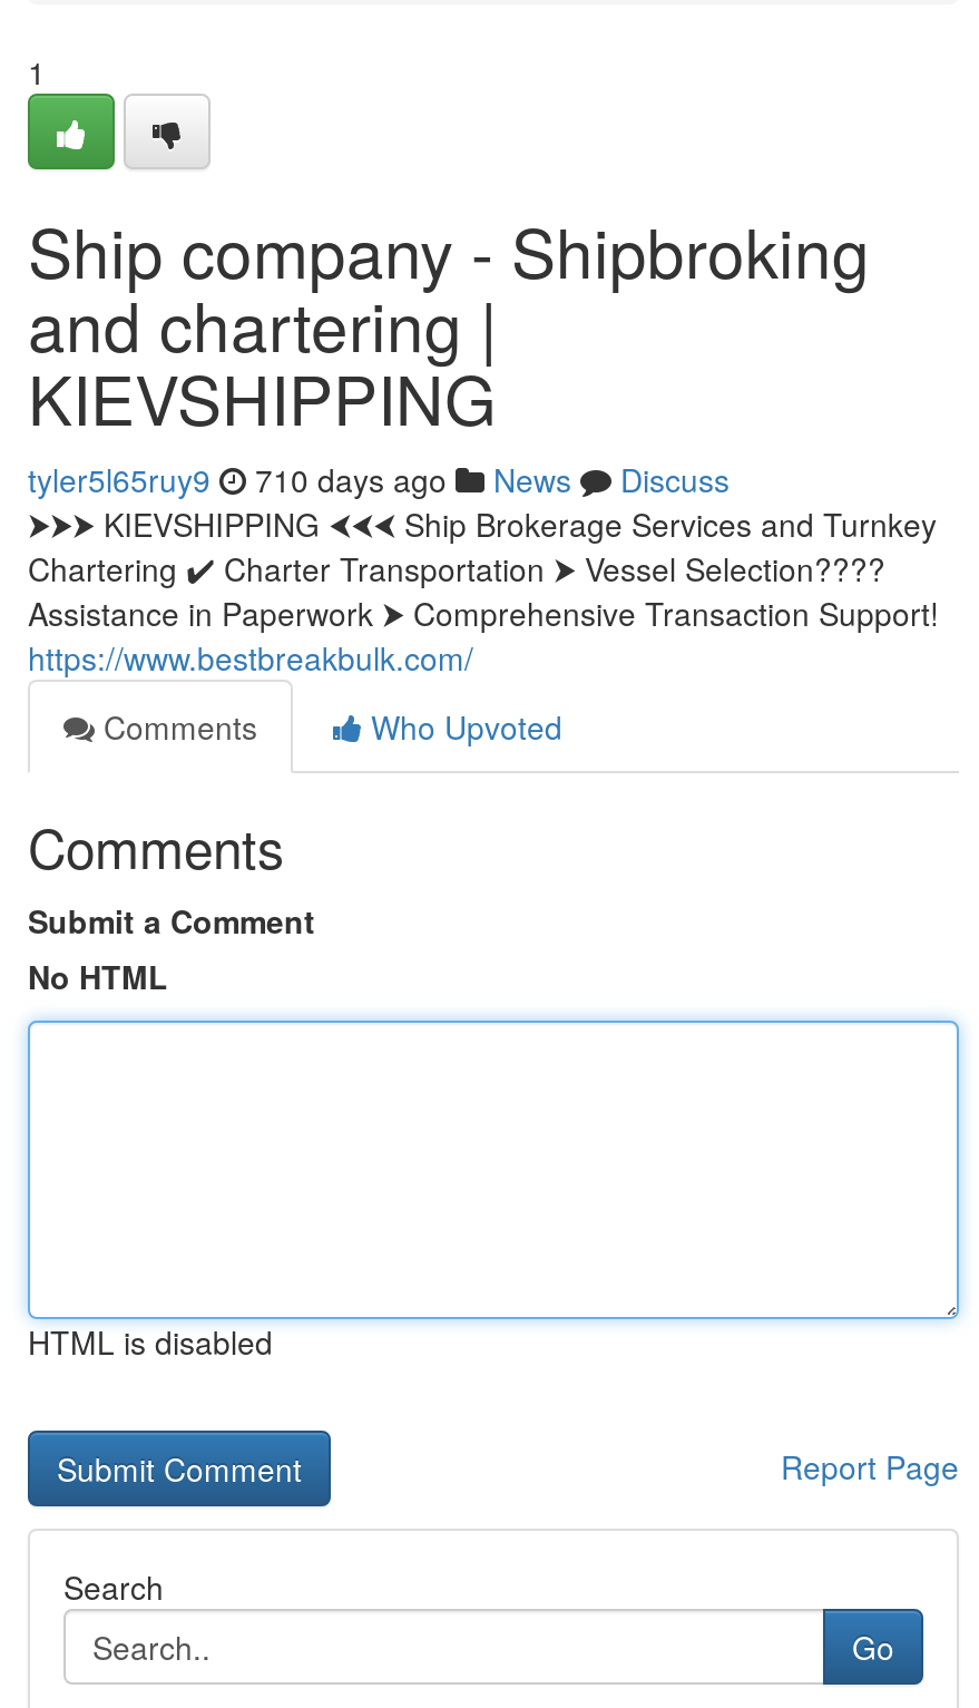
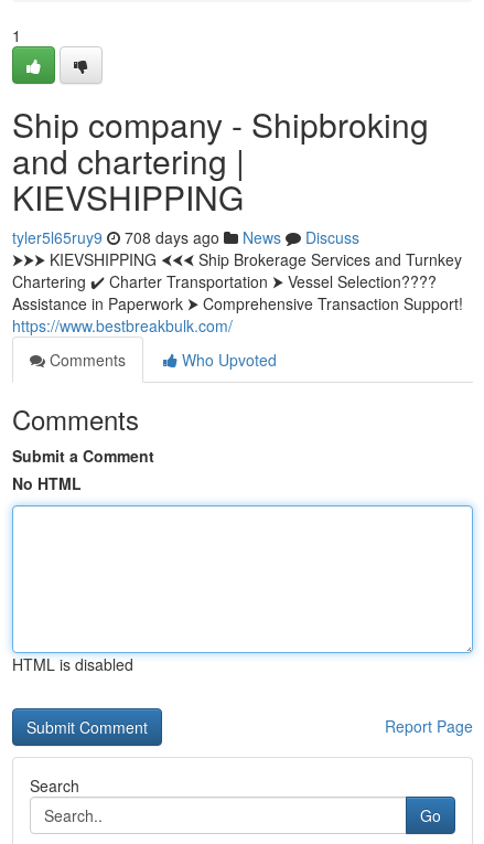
[28,457,730,501] tyler5l65ruy9 710 days ago News Discuss -> [12,226,359,248] tyler5l65ruy9 708 days ago News Discuss

